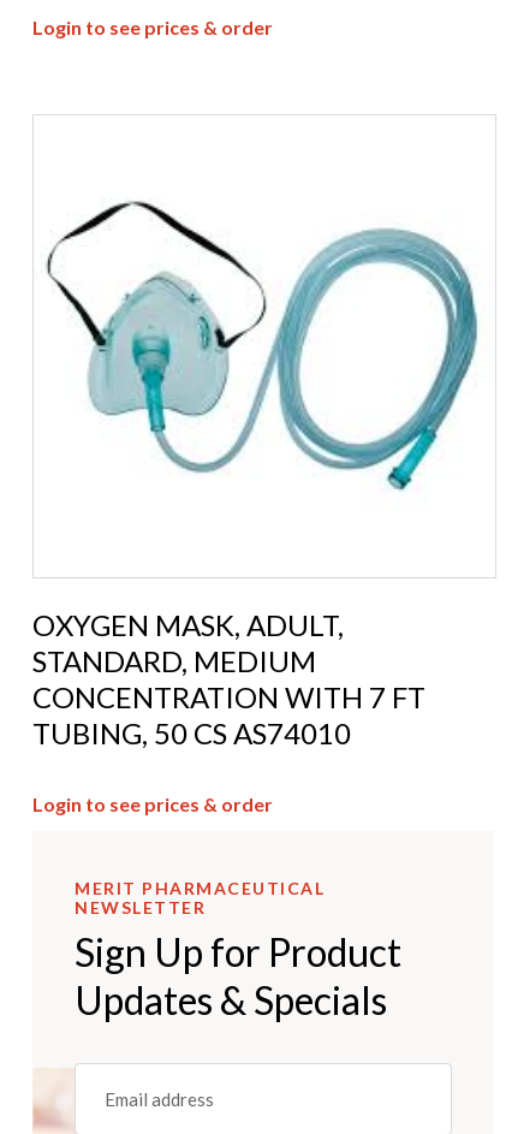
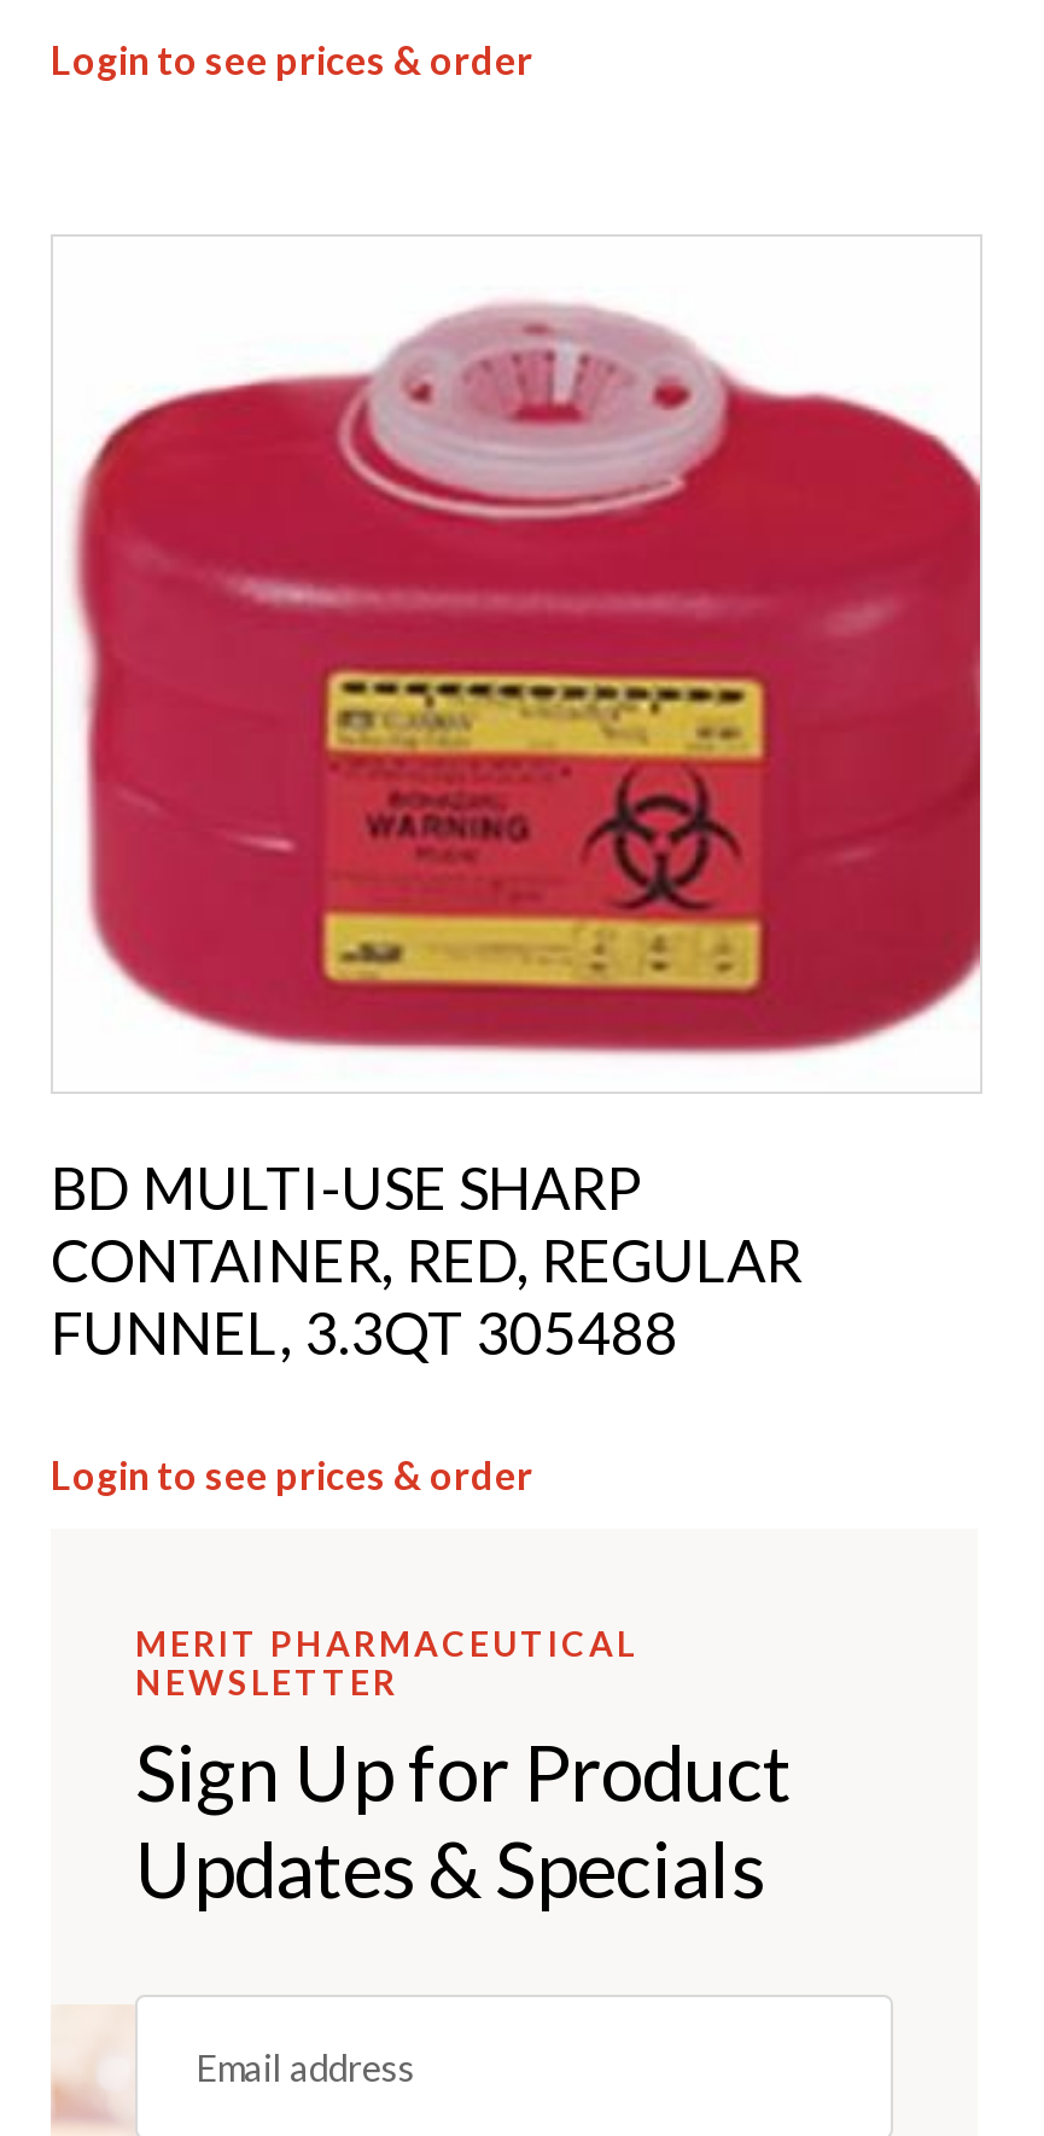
[46,201,495,523] [image] -> [70,299,982,1058] [image]
[32,608,425,751] OXYGEN MASK, ADULT, | STANDARD, MEDIUM | CONCENTRATION WITH 7 FT | TUBING, 50 CS AS74010 -> [51,1151,801,1366] BD MULTI-USE SHARP | CONTAINER, RED, REGULAR | FUNNEL, 3.3QT 305488

